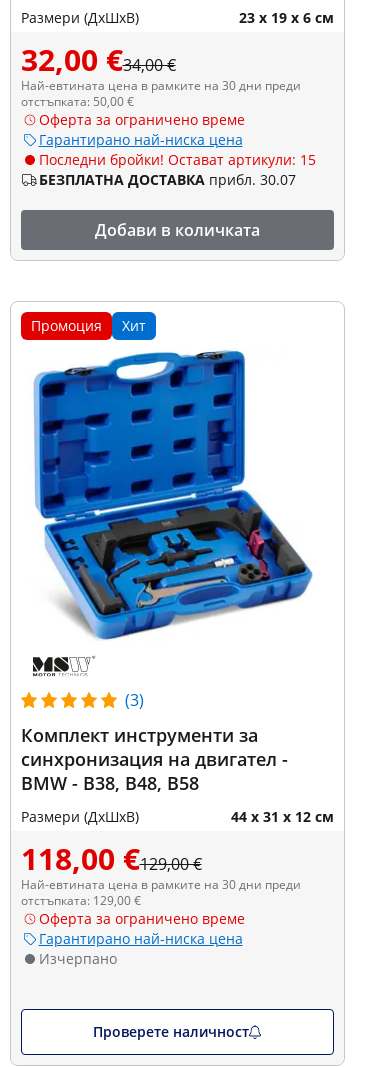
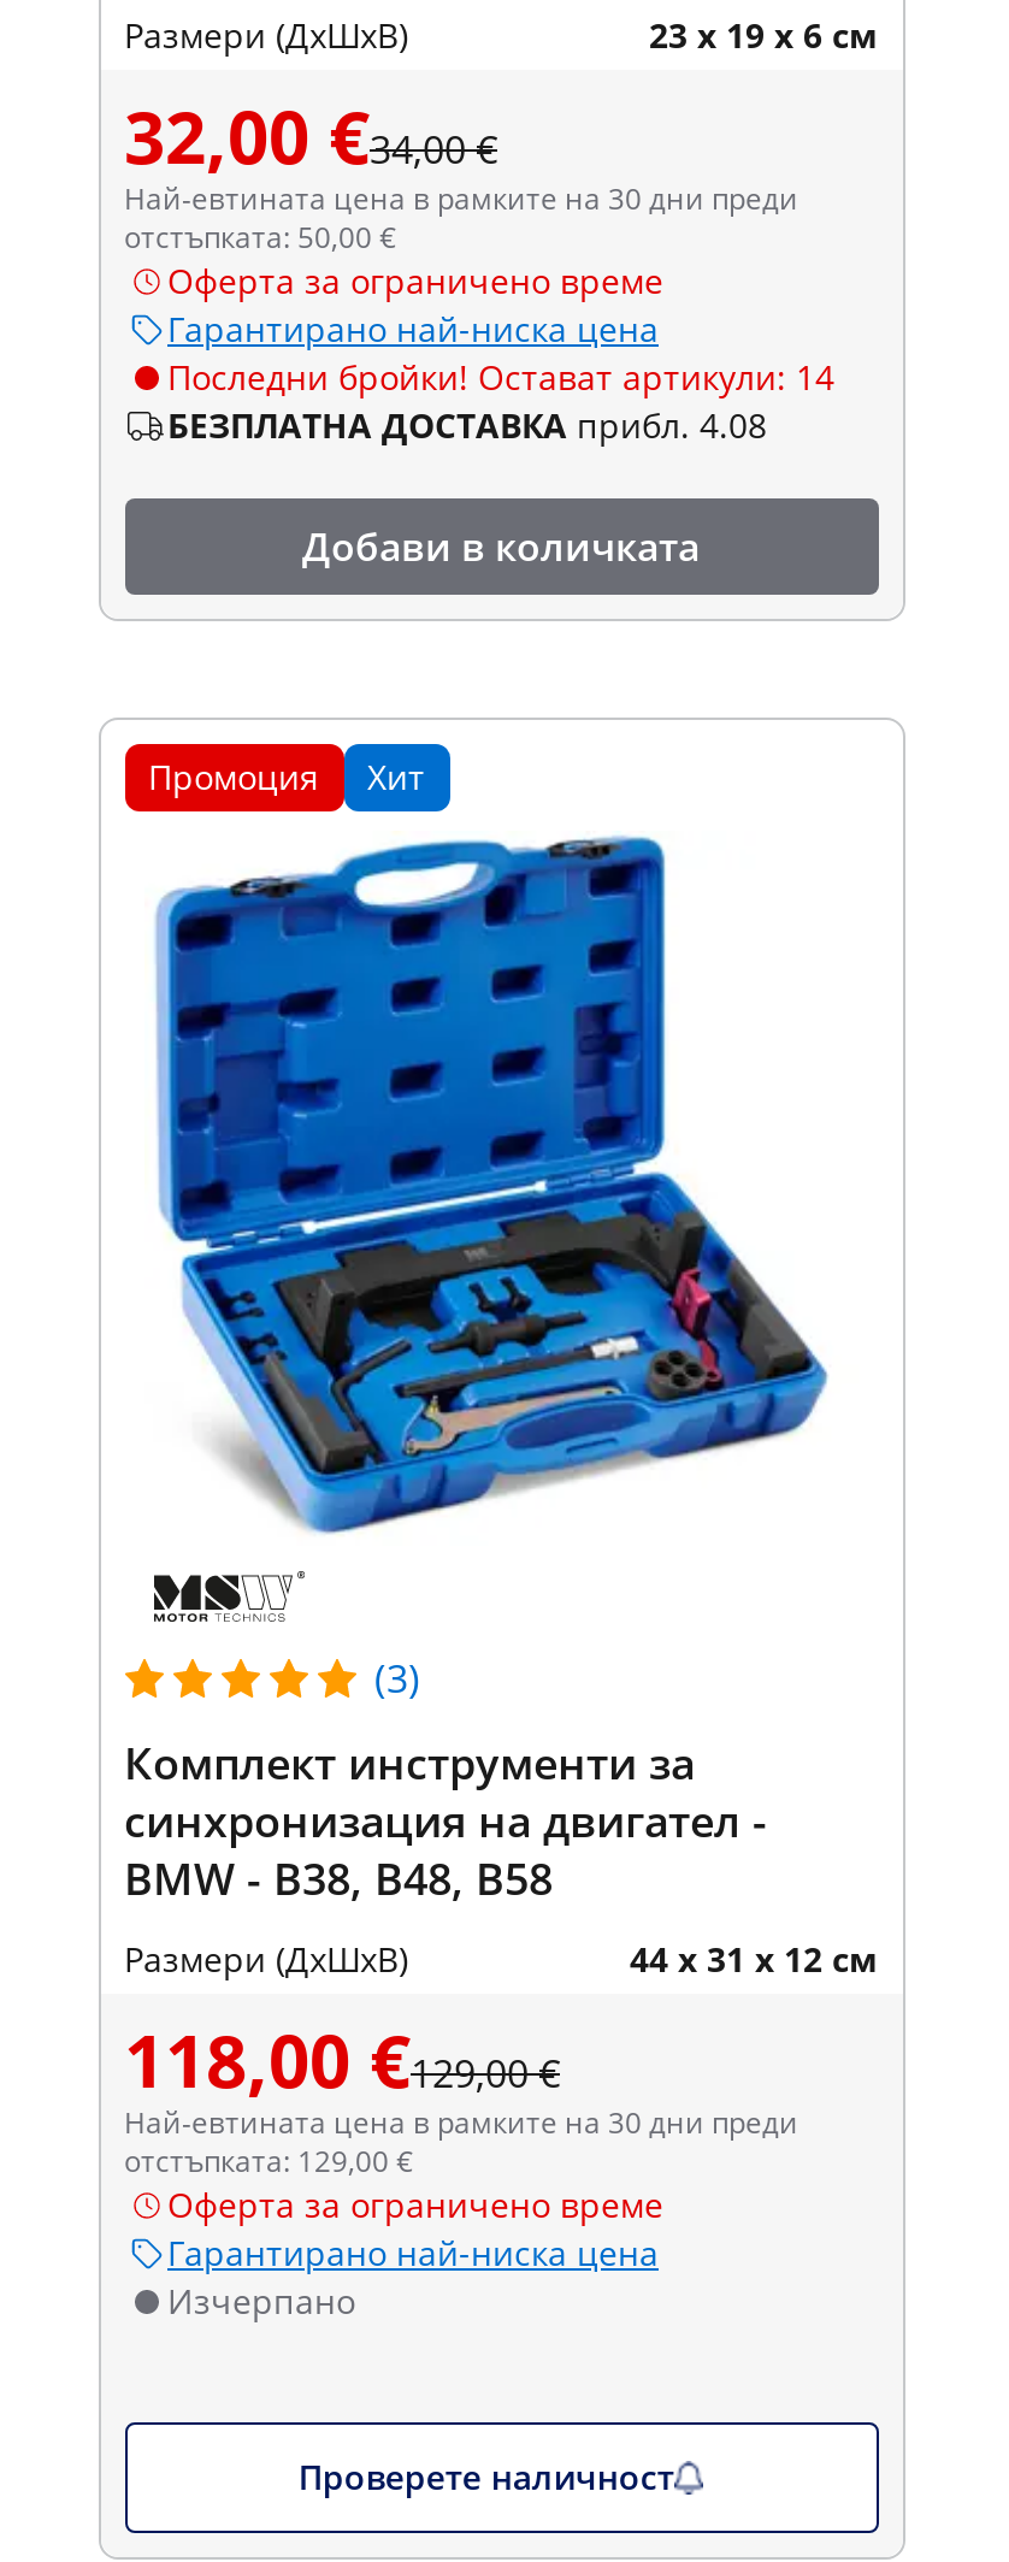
[38,150,315,169] Последни бройки! Остават артикули: 15 -> [167,353,834,399] Последни бройки! Остават артикули: 14
[38,170,295,189] БЕЗПЛАТНА ДОСТАВКА прибл. 30.07 -> [167,401,767,447] БЕЗПЛАТНА ДОСТАВКА прибл. 4.08

